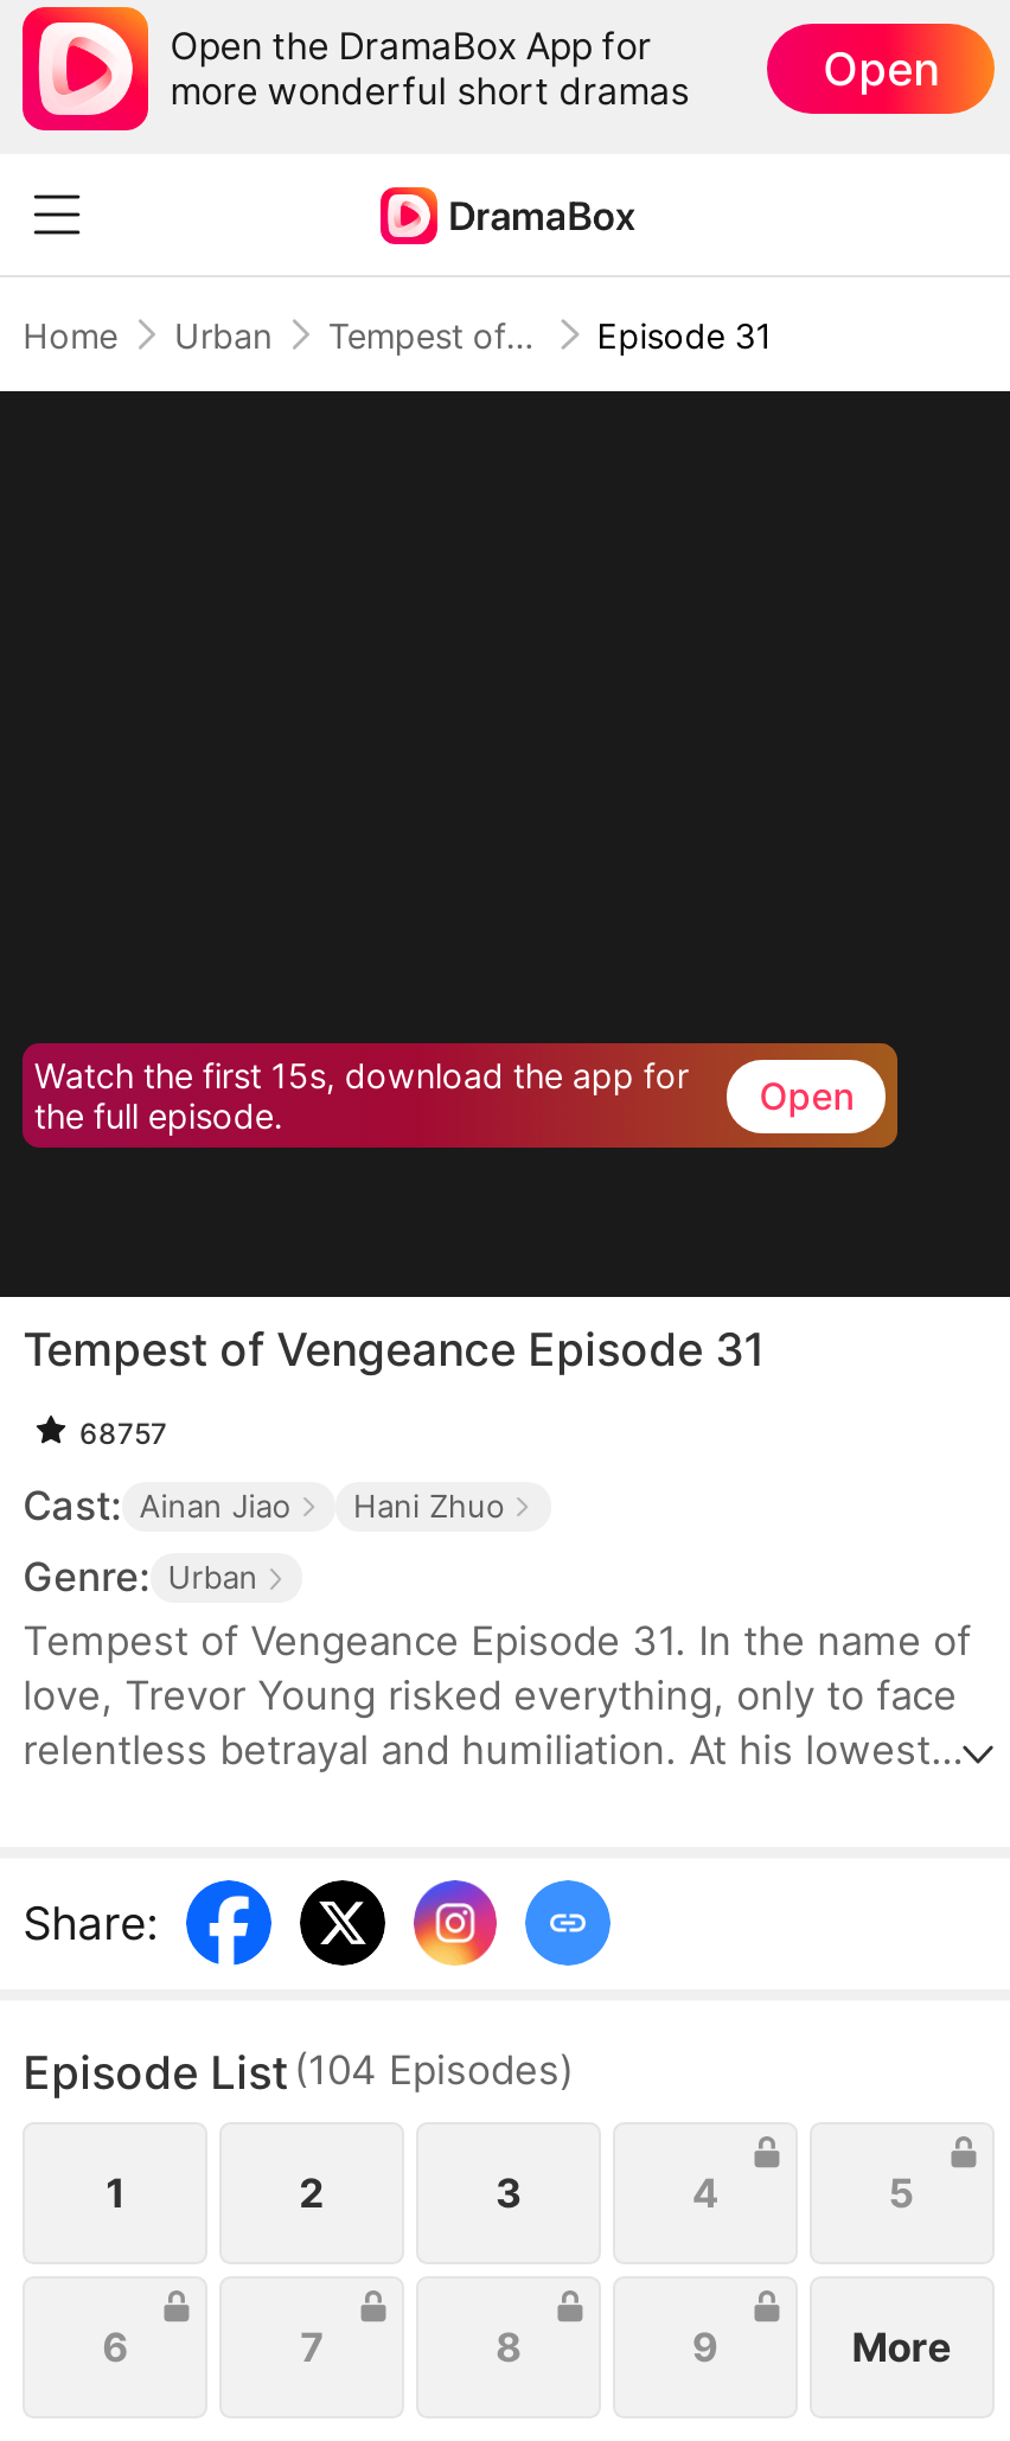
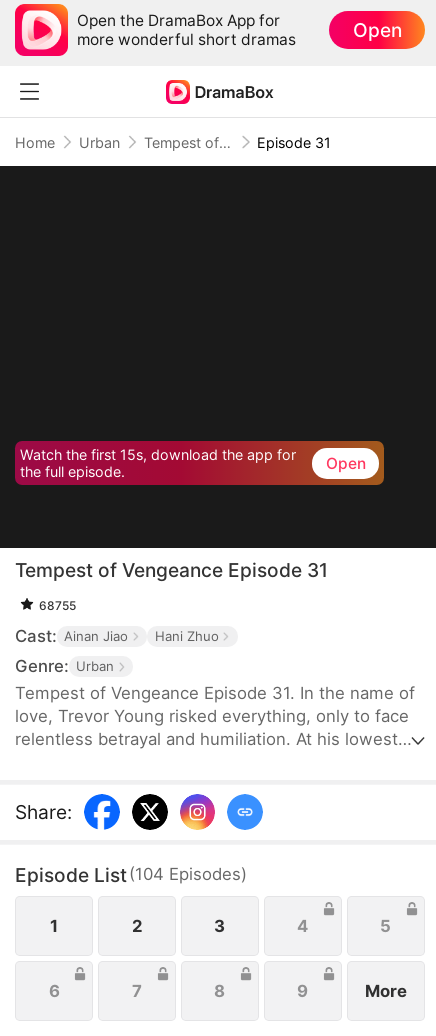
[79,1415,167,1450] 68757 -> [39,598,76,613] 68755

